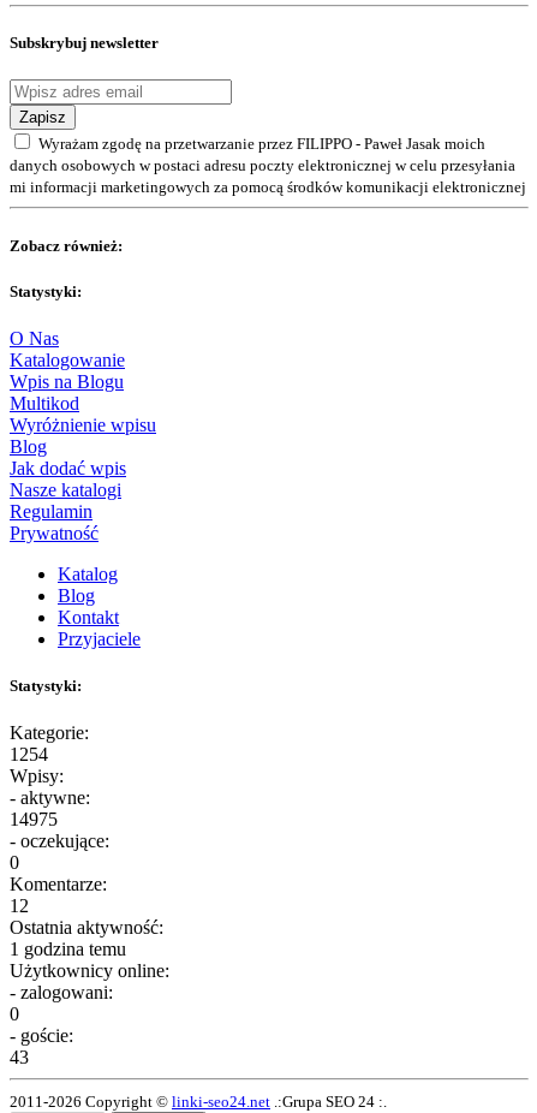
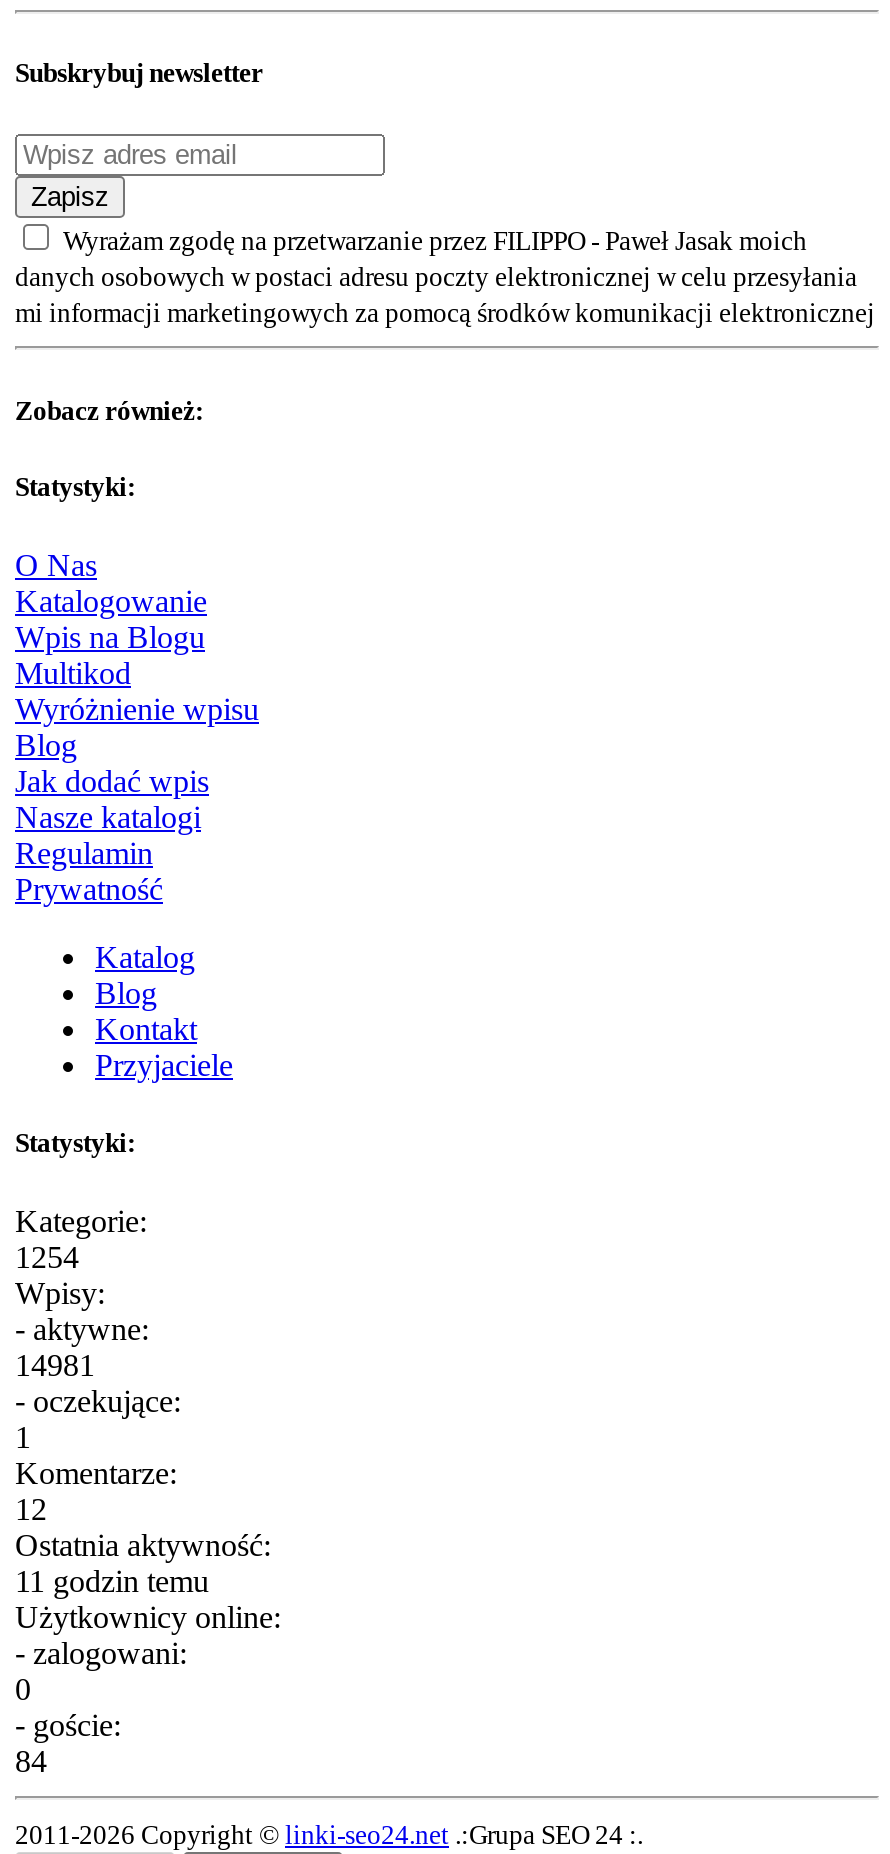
[10,809,58,830] 14975 -> [15,1348,95,1382] 14981
[10,852,19,873] 0 -> [15,1420,31,1454] 1
[10,939,126,959] 1 godzina temu -> [15,1564,209,1598] 11 godzin temu
[10,1047,29,1068] 43 -> [15,1744,47,1778] 84

